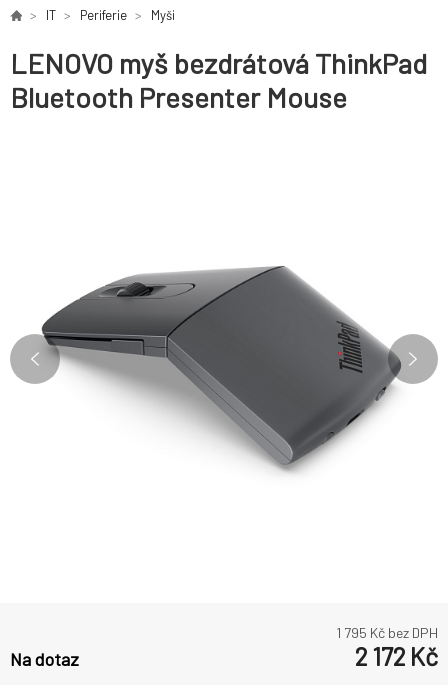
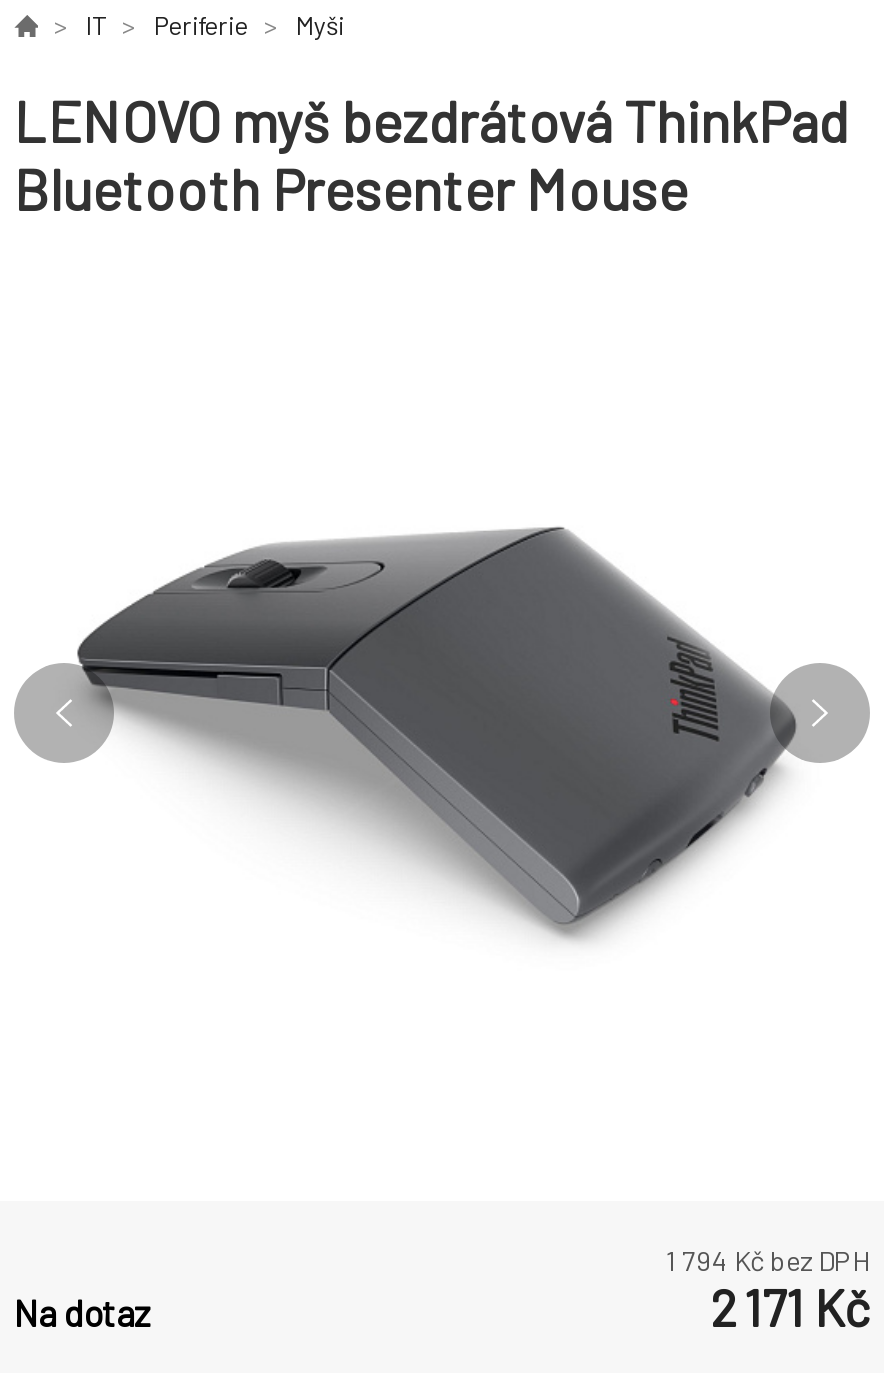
[336,624,438,641] 1 795 Kč bez DPH -> [666,1243,870,1277] 1 794 Kč bez DPH
[355,641,438,671] 2 172 Kč -> [710,1277,870,1337] 2 171 Kč

